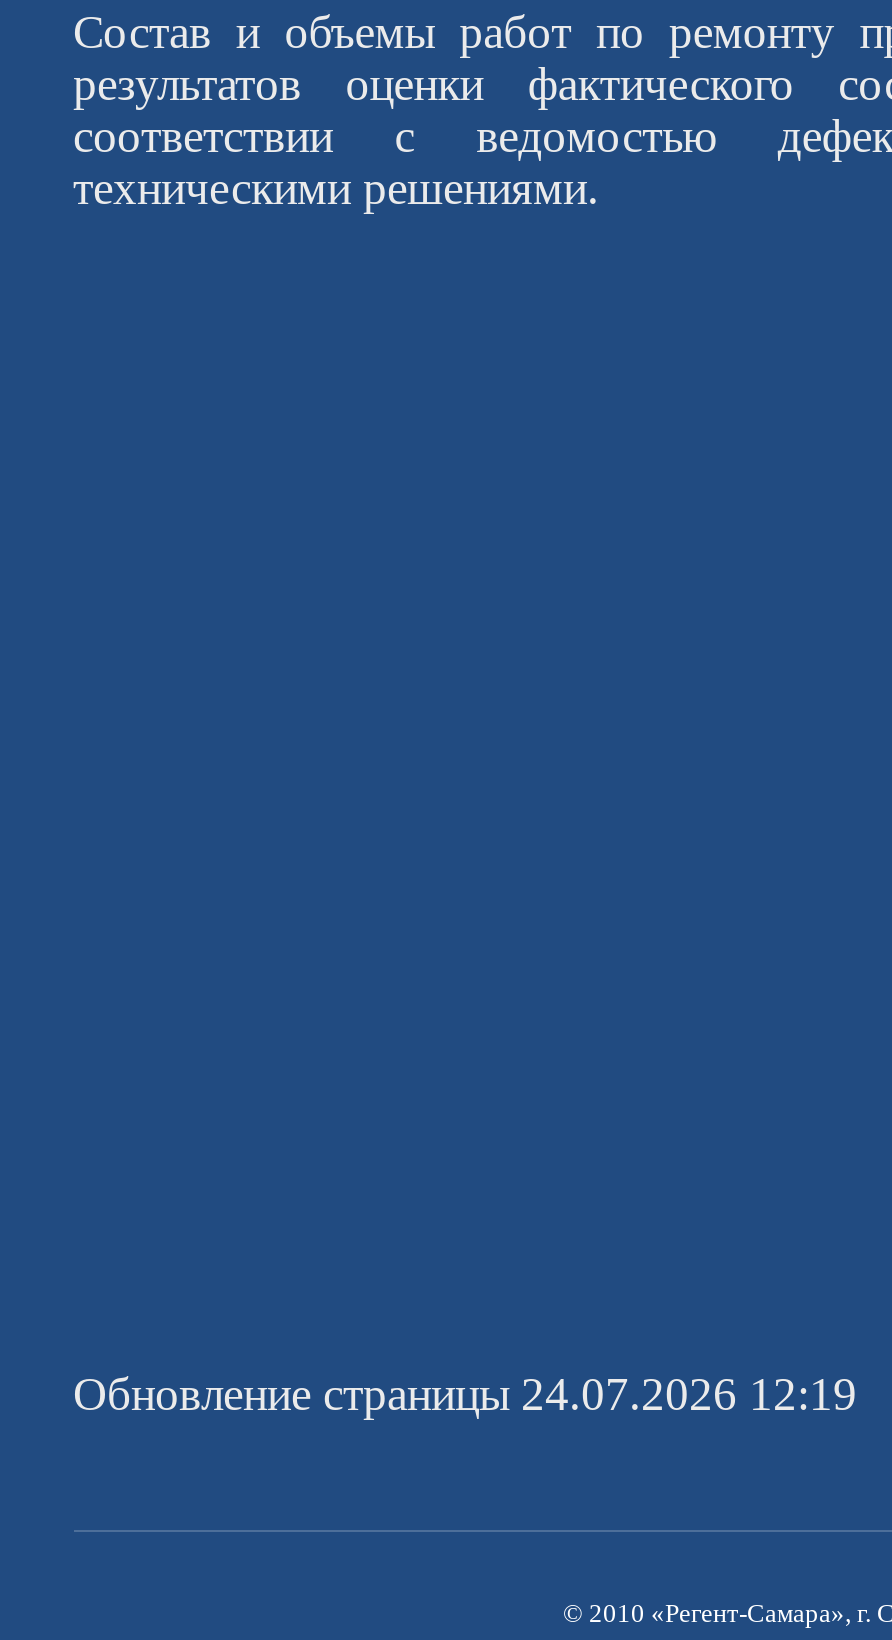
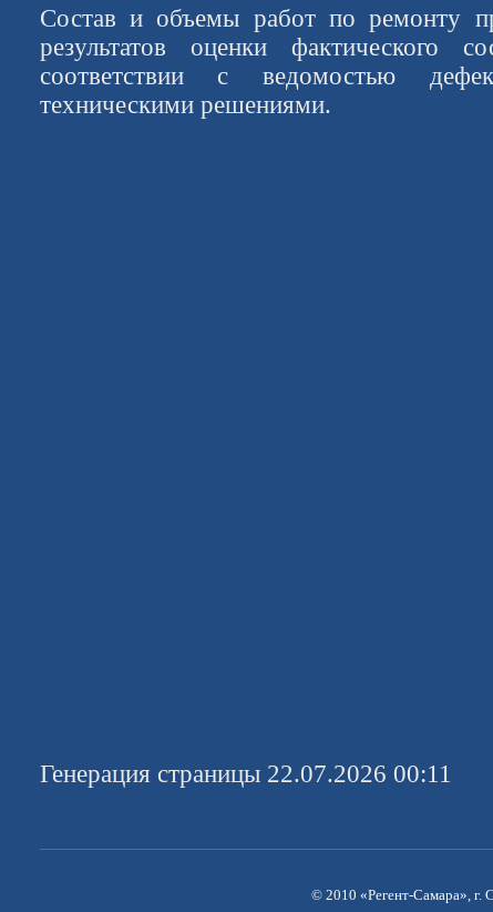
[73,1368,857,1420] Обновление страницы 24.07.2026 12:19 -> [39,759,451,788] Генерация страницы 22.07.2026 00:11

